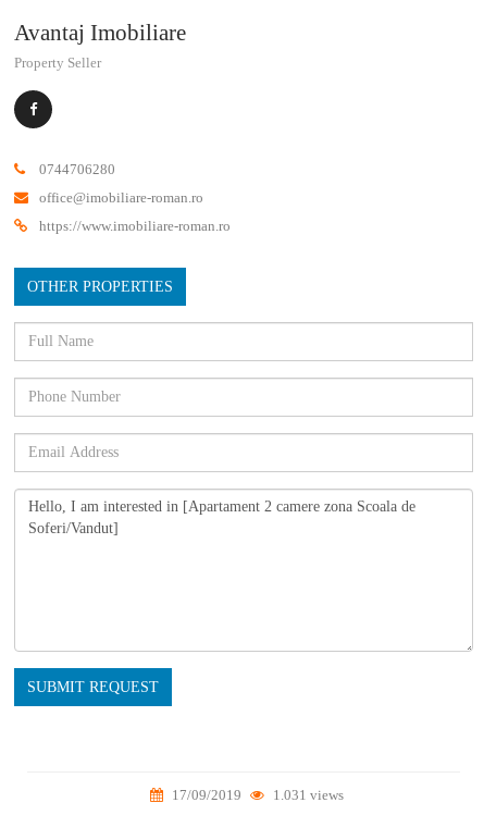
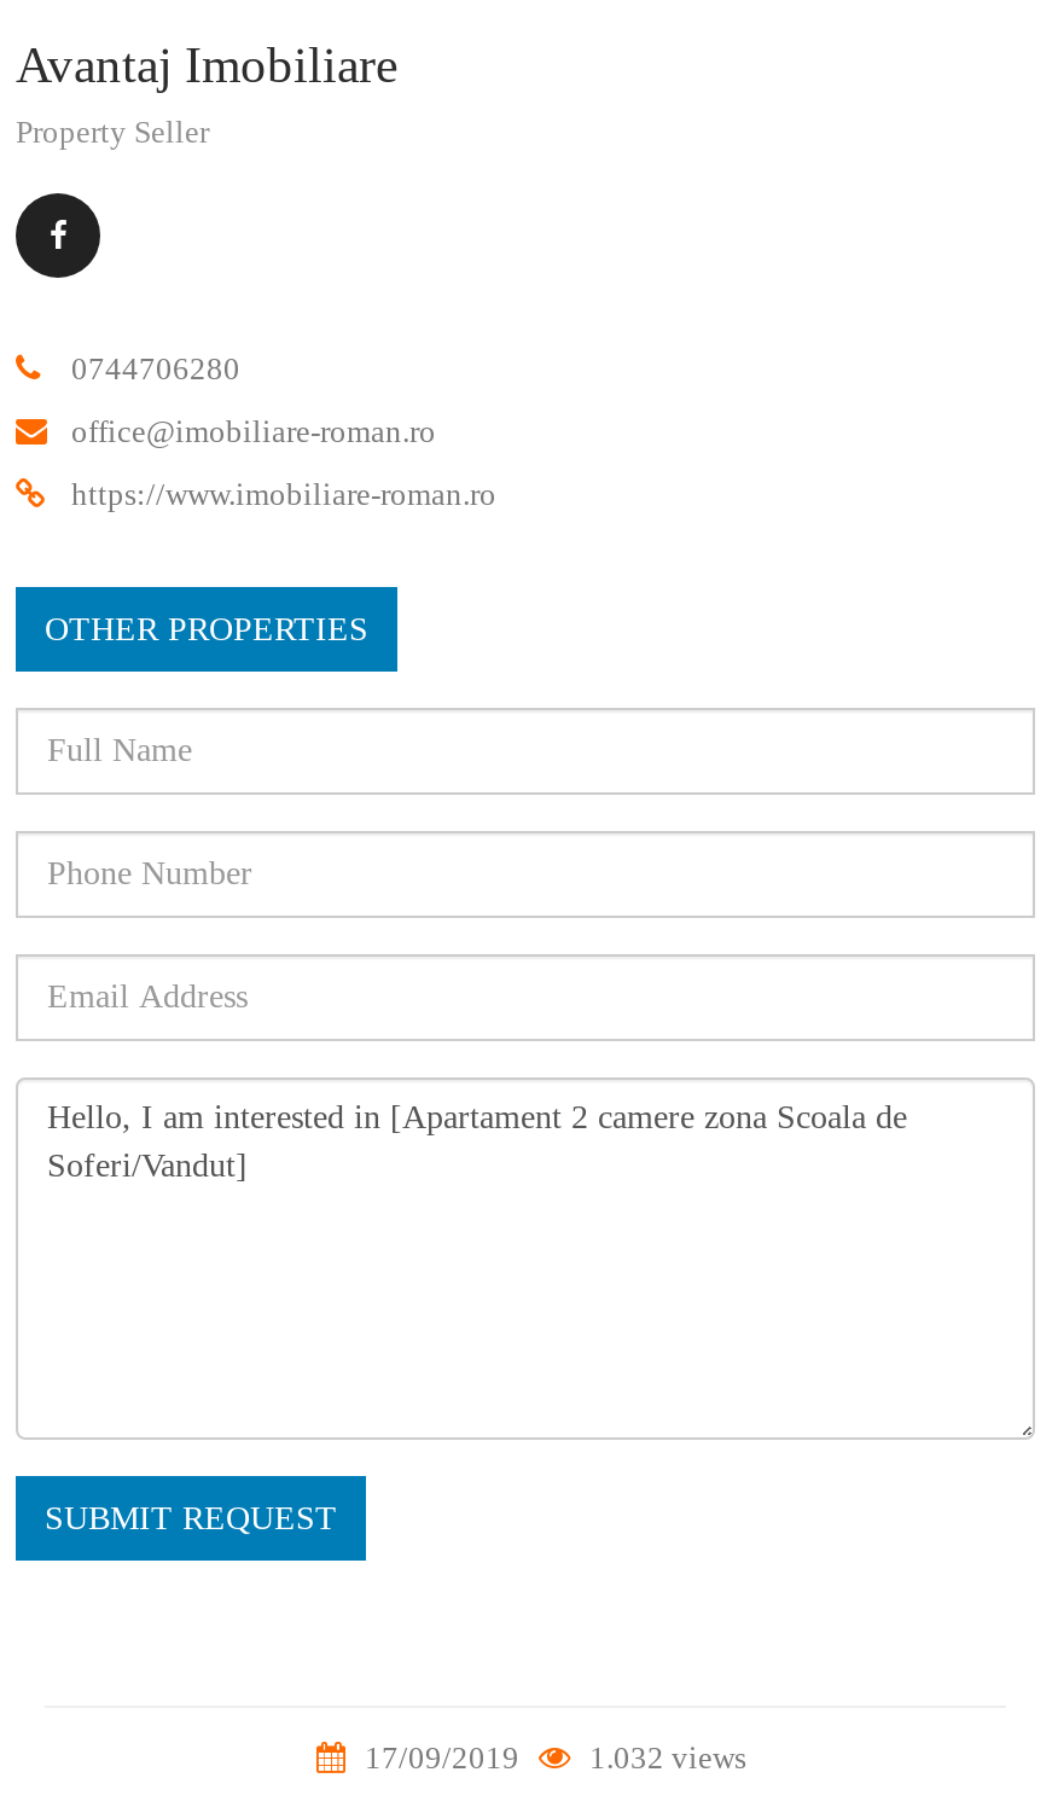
[168,787,343,803] 17/09/2019 1.031 views -> [358,1739,746,1776] 17/09/2019 1.032 views

